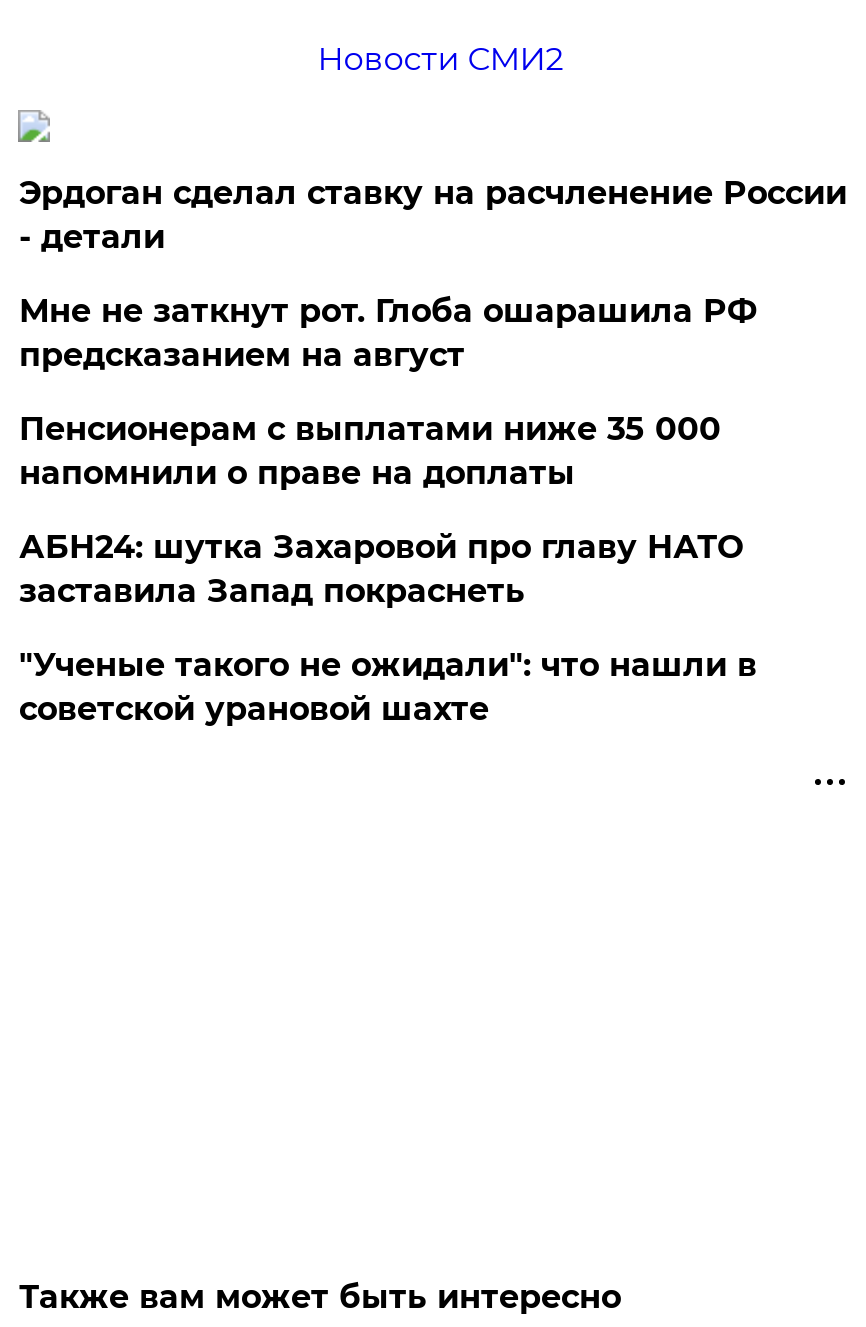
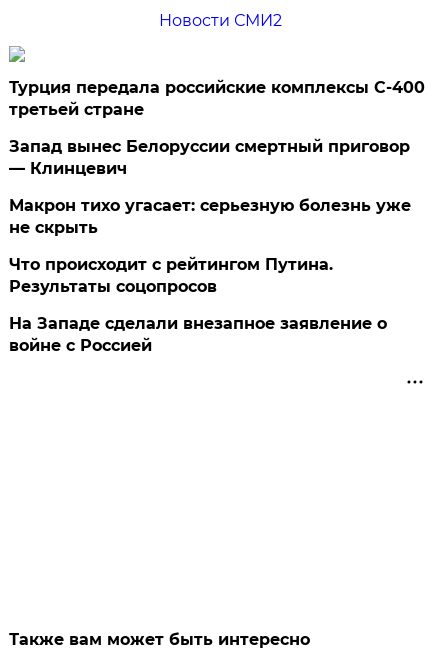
[19,174,847,256] Эрдоган сделал ставку на расчленение России | - детали -> [9,78,425,119] Турция передала российские комплексы С-400 | третьей стране
[19,292,757,374] Мне не заткнут рот. Глоба ошарашила РФ | предсказанием на август -> [9,137,410,178] Запад вынес Белоруссии смертный приговор | — Клинцевич
[19,410,721,492] Пенсионерам с выплатами ниже 35 000 | напомнили о праве на доплаты -> [9,196,411,237] Макрон тихо угасает: серьезную болезнь уже | не скрыть
[19,528,743,610] АБН24: шутка Захаровой про главу НАТО | заставила Запад покраснеть -> [9,255,333,296] Что происходит с рейтингом Путина. | Результаты соцопросов
[19,646,757,728] "Ученые такого не ожидали": что нашли в | советской урановой шахте -> [9,314,387,355] На Западе сделали внезапное заявление о | войне с Россией

